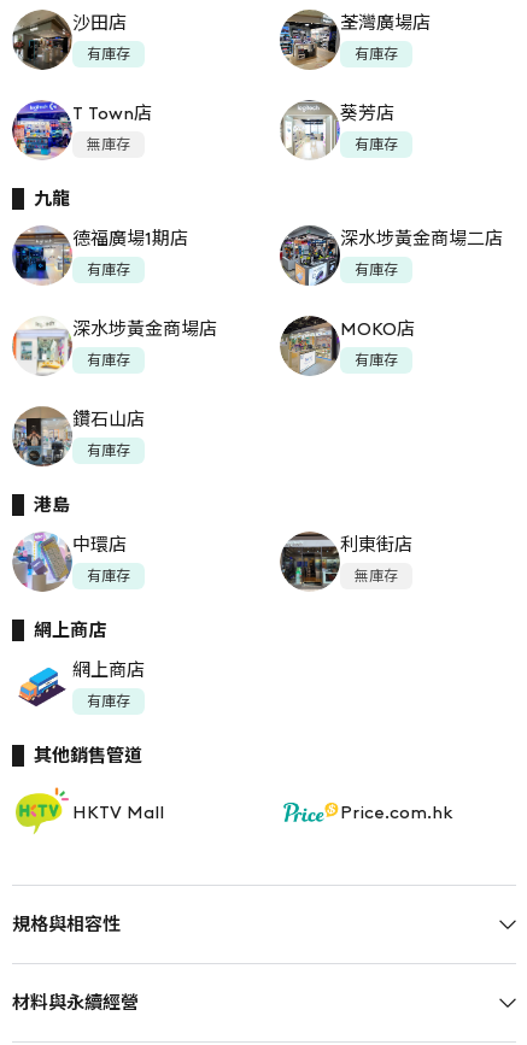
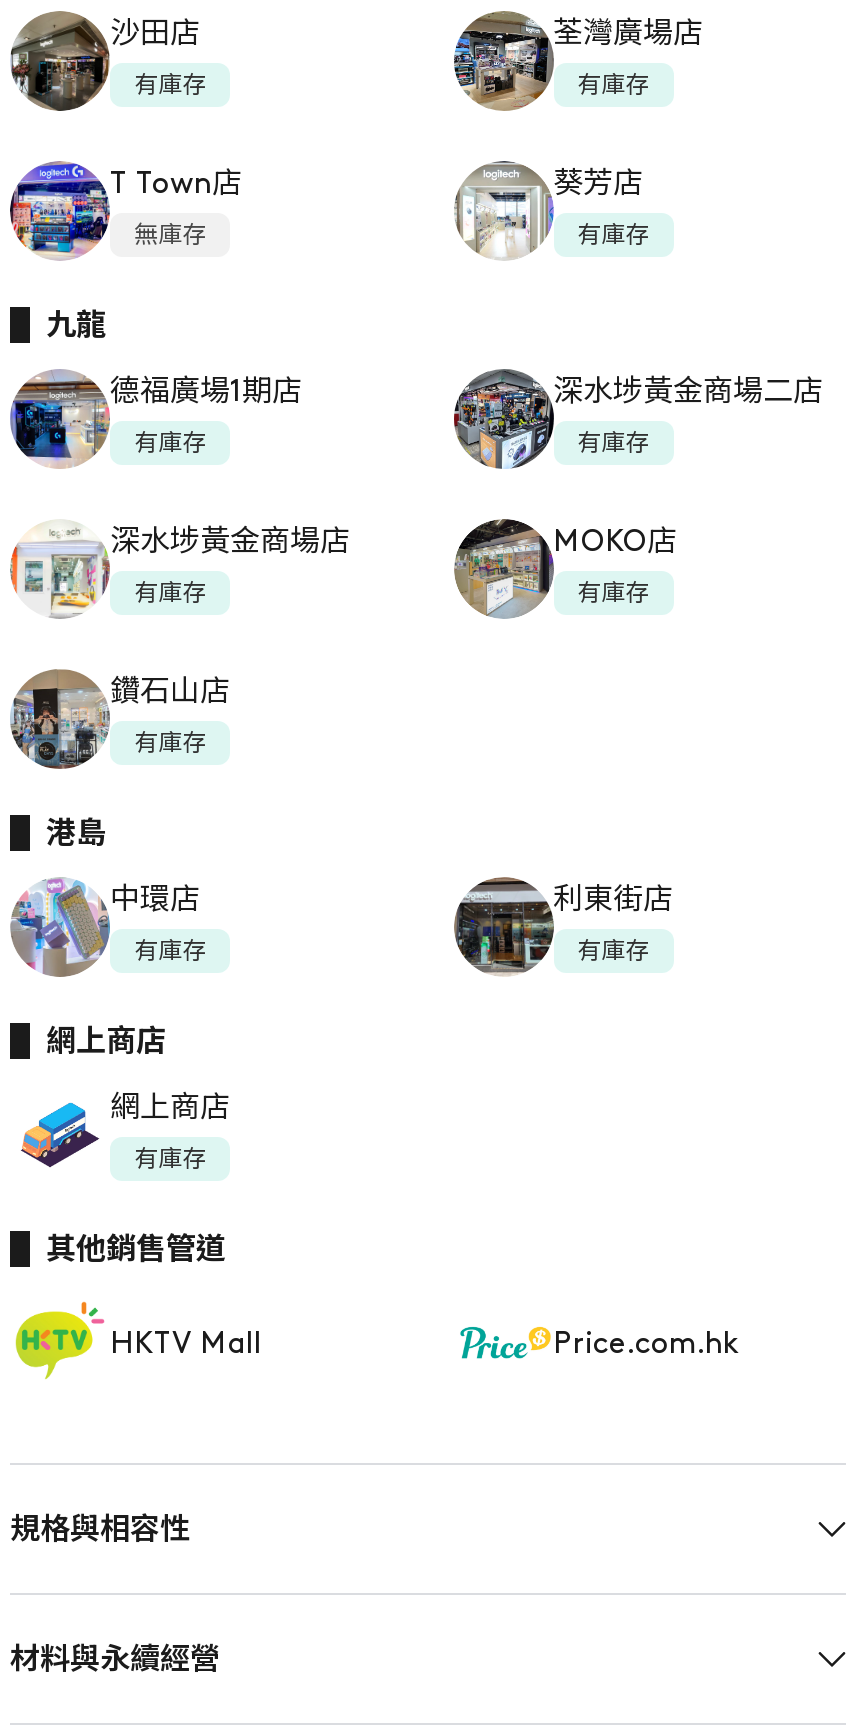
[354,568,397,585] 無庫存 -> [577,937,649,965] 有庫存

